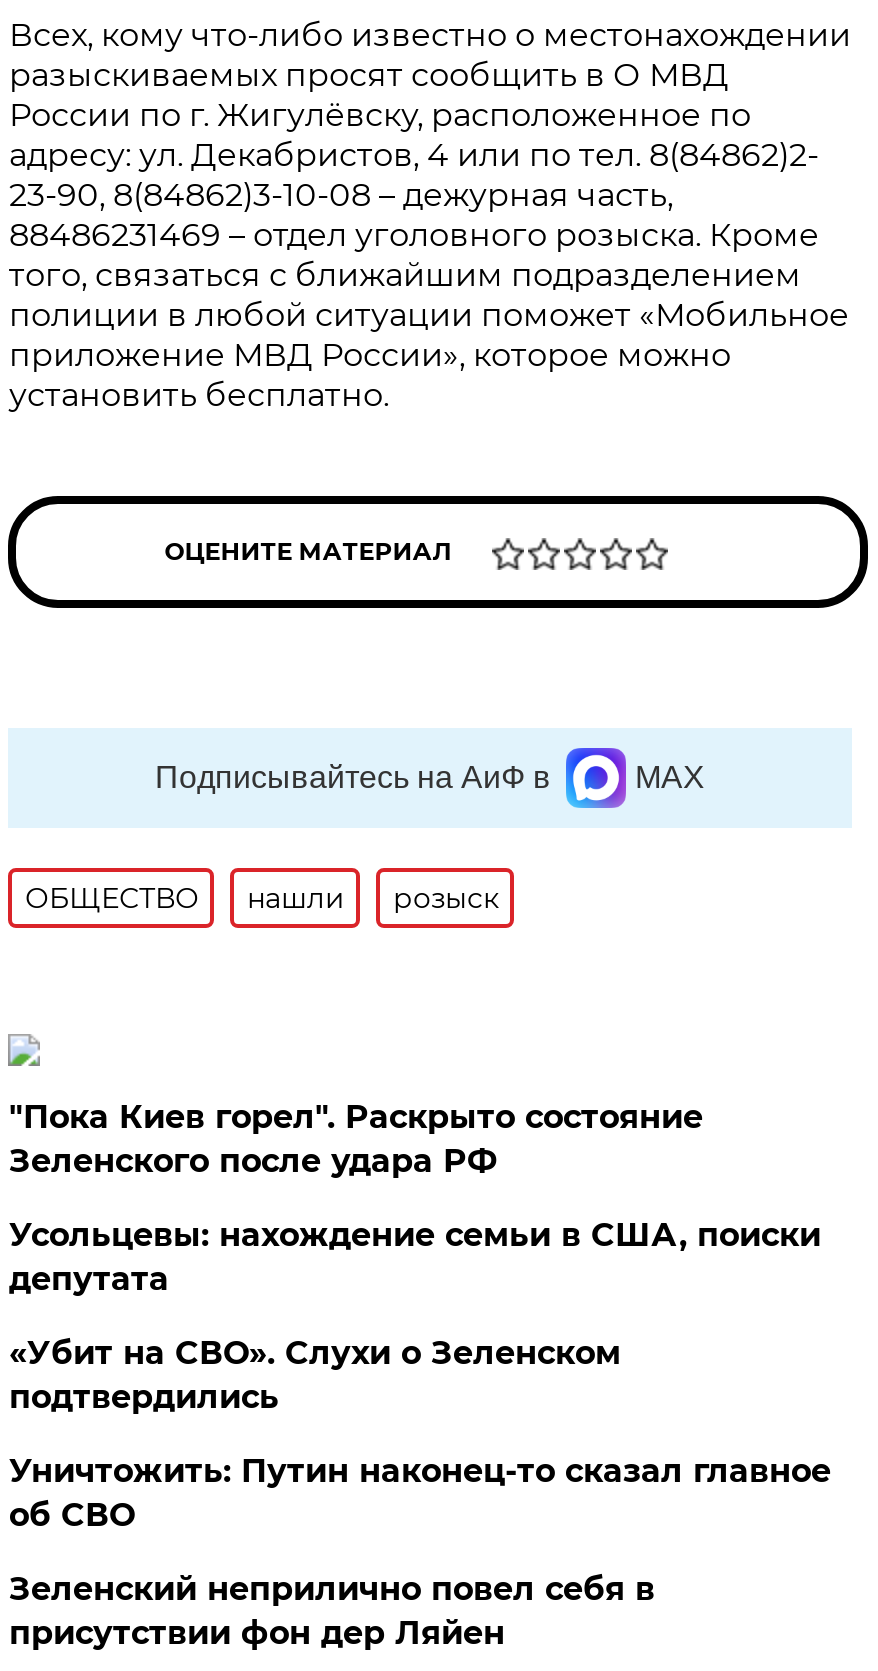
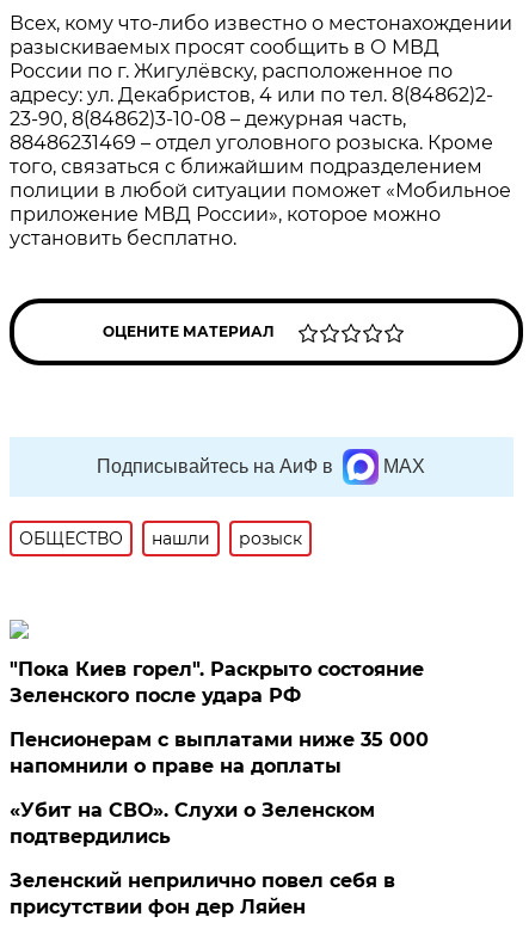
[9,1216,821,1298] Усольцевы: нахождение семьи в США, поиски | депутата -> [10,728,429,777] Пенсионерам с выплатами ниже 35 000 | напомнили о праве на доплаты
[9,1452,831,1534] Уничтожить: Путин наконец-то сказал главное | об СВО -> none

